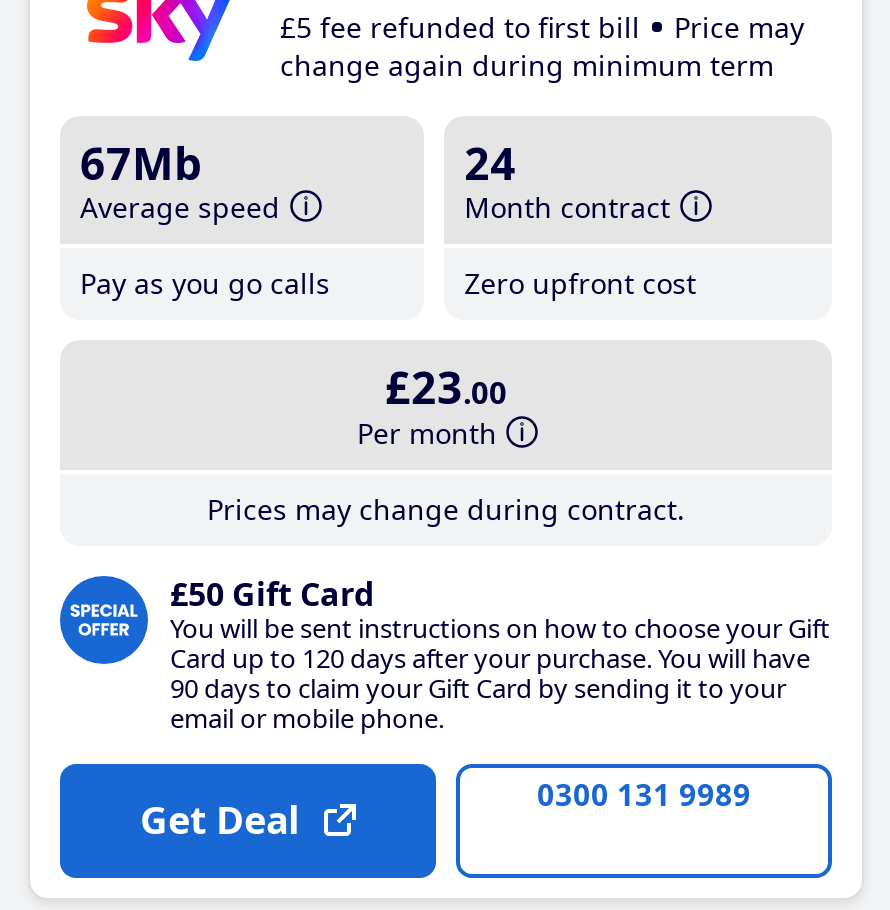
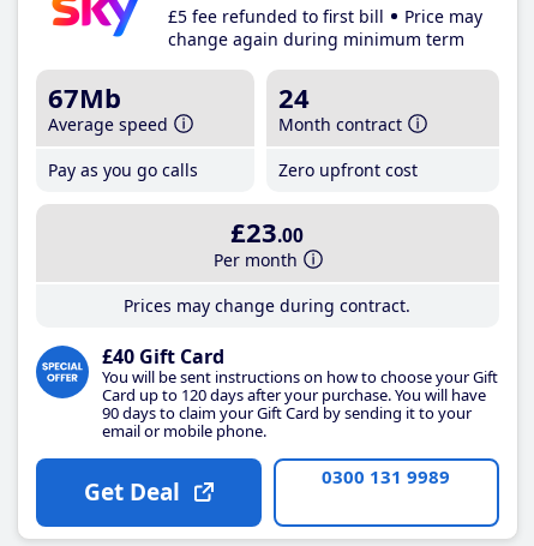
[170,571,374,615] £50 Gift Card -> [102,343,224,369] £40 Gift Card

